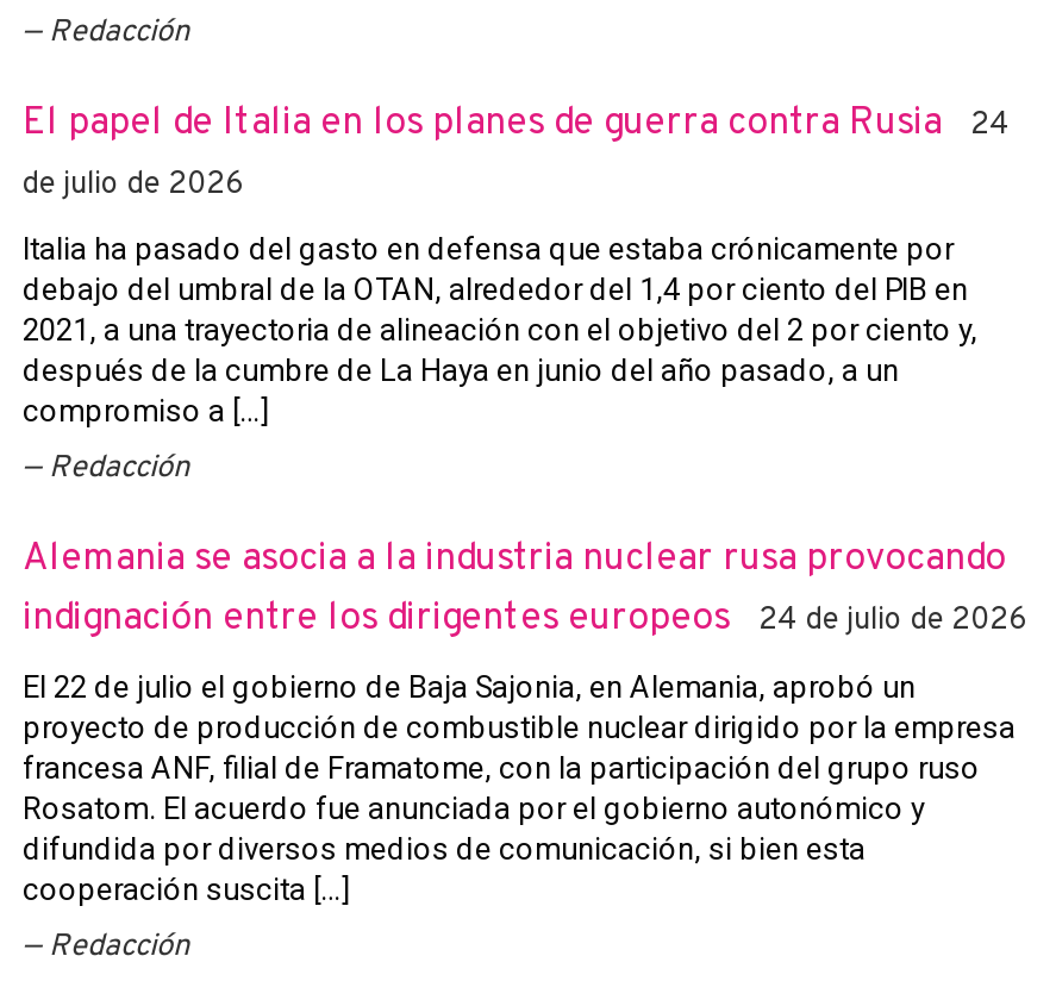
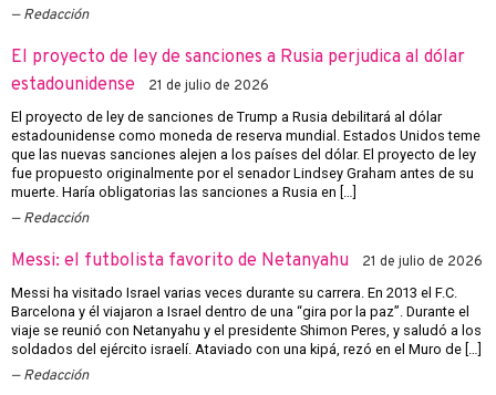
[23,99,1011,428] El papel de Italia en los planes de guerra contra Rusia | 24 | de julio de 2026 | Italia ha pasado del gasto en defensa que estaba crónicamente por | debajo del umbral de la OTAN, alrededor del 1,4 por ciento del PIB en | 2021, a una trayectoria de alineación con el objetivo del 2 por ciento y, | después de la cumbre de La Haya en junio del año pasado, a un | compromiso a […] -> [11,47,480,200] El proyecto de ley de sanciones a Rusia perjudica al dólar | estadounidense | 21 de julio de 2026 | El proyecto de ley de sanciones de Trump a Rusia debilitará al dólar | estadounidense como moneda de reserva mundial. Estados Unidos teme | que las nuevas sanciones alejen a los países del dólar. El proyecto de ley | fue propuesto originalmente por el senador Lindsey Graham antes de su | muerte. Haría obligatorias las sanciones a Rusia en […]
[23,536,1027,643] Alemania se asocia a la industria nuclear rusa provocando | indignación entre los dirigentes europeos | 24 de julio de 2026 -> [11,250,483,272] Messi: el futbolista favorito de Netanyahu | 21 de julio de 2026
[23,668,1016,906] El 22 de julio el gobierno de Baja Sajonia, en Alemania, aprobó un | proyecto de producción de combustible nuclear dirigido por la empresa | francesa ANF, filial de Framatome, con la participación del grupo ruso | Rosatom. El acuerdo fue anunciada por el gobierno autonómico y | difundida por diversos medios de comunicación, si bien esta | cooperación suscita […] -> [11,284,482,357] Messi ha visitado Israel varias veces durante su carrera. En 2013 el F.C. | Barcelona y él viajaron a Israel dentro de una “gira por la paz”. Durante el | viaje se reunió con Netanyahu y el presidente Shimon Peres, y saludó a los | soldados del ejército israelí. Ataviado con una kipá, rezó en el Muro de […]

